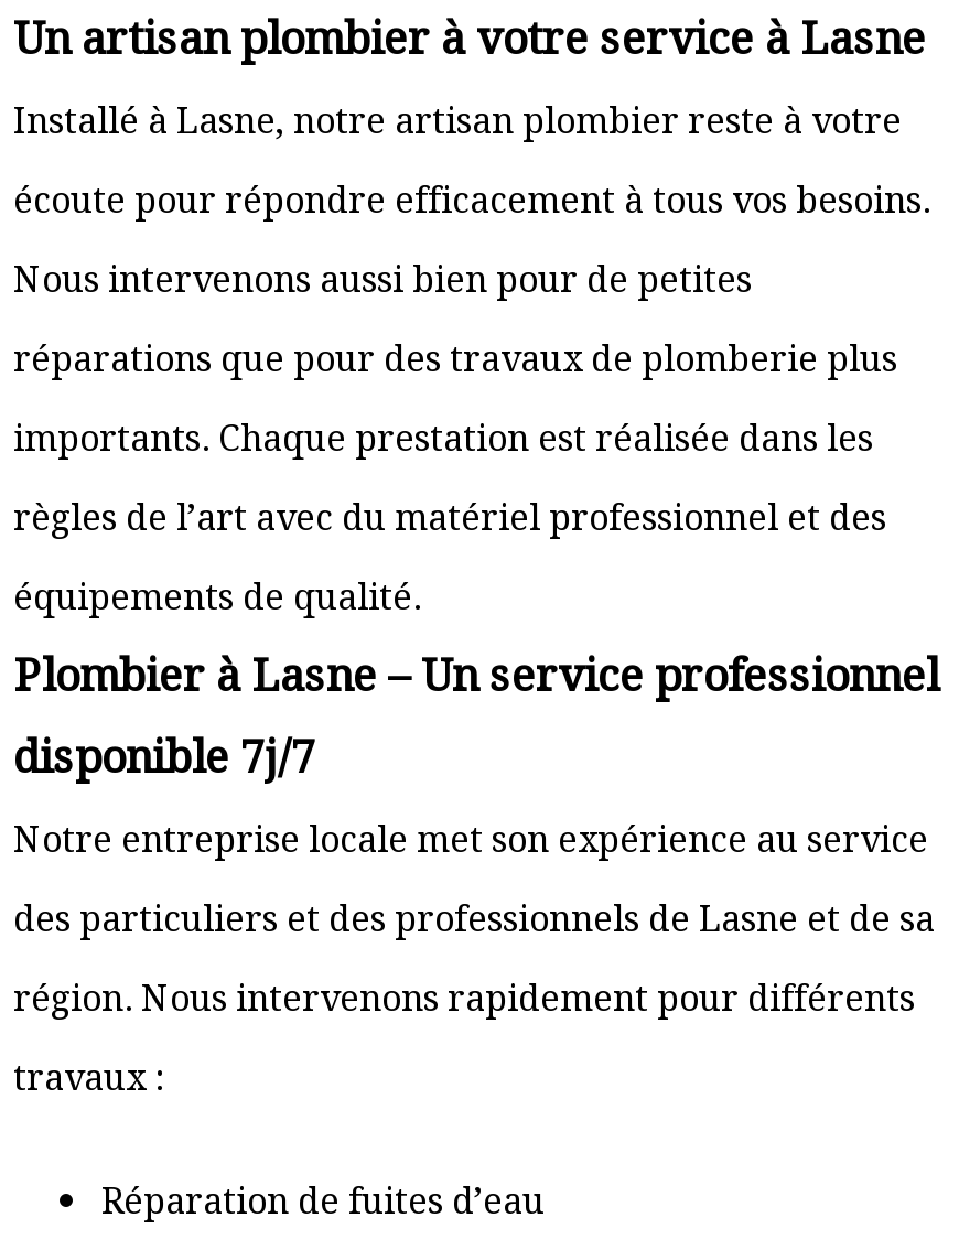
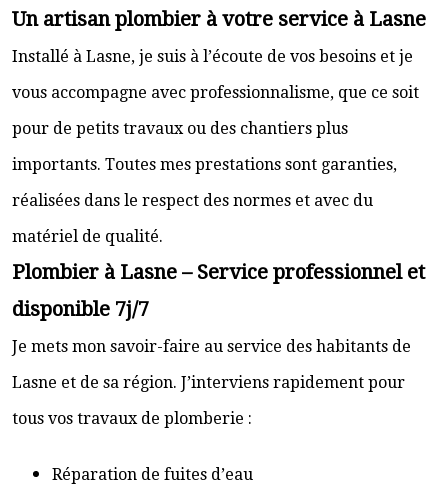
[13,100,939,702] Installé à Lasne, notre artisan plombier reste à votre | écoute pour répondre efficacement à tous vos besoins. | Nous intervenons aussi bien pour de petites | réparations que pour des travaux de plomberie plus | importants. Chaque prestation est réalisée dans les | règles de l’art avec du matériel professionnel et des | équipements de qualité. | Plombier à Lasne – Un service professionnel -> [12,47,425,284] Installé à Lasne, je suis à l’écoute de vos besoins et je | vous accompagne avec professionnalisme, que ce soit | pour de petits travaux ou des chantiers plus | importants. Toutes mes prestations sont garanties, | réalisées dans le respect des normes et avec du | matériel de qualité. | Plombier à Lasne – Service professionnel et
[13,819,935,1099] Notre entreprise locale met son expérience au service | des particuliers et des professionnels de Lasne et de sa | région. Nous intervenons rapidement pour différents | travaux : -> [12,337,411,428] Je mets mon savoir-faire au service des habitants de | Lasne et de sa région. J’interviens rapidement pour | tous vos travaux de plomberie :

